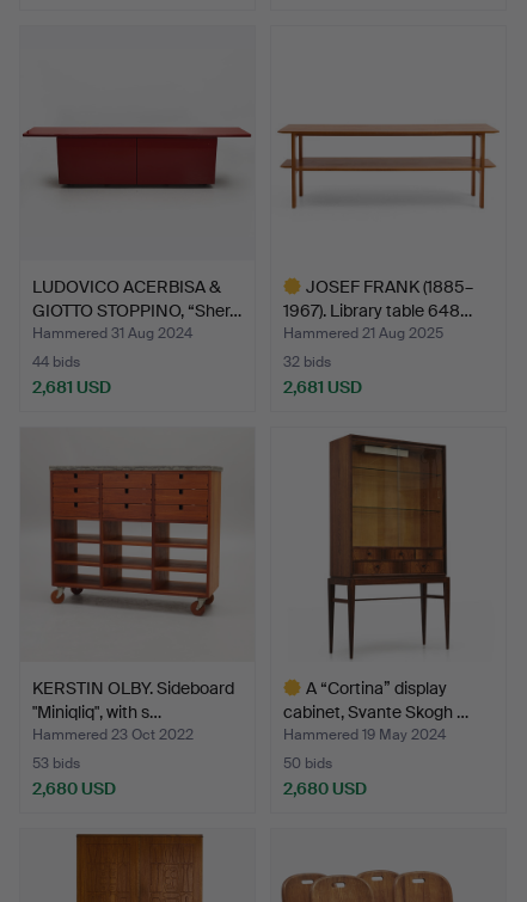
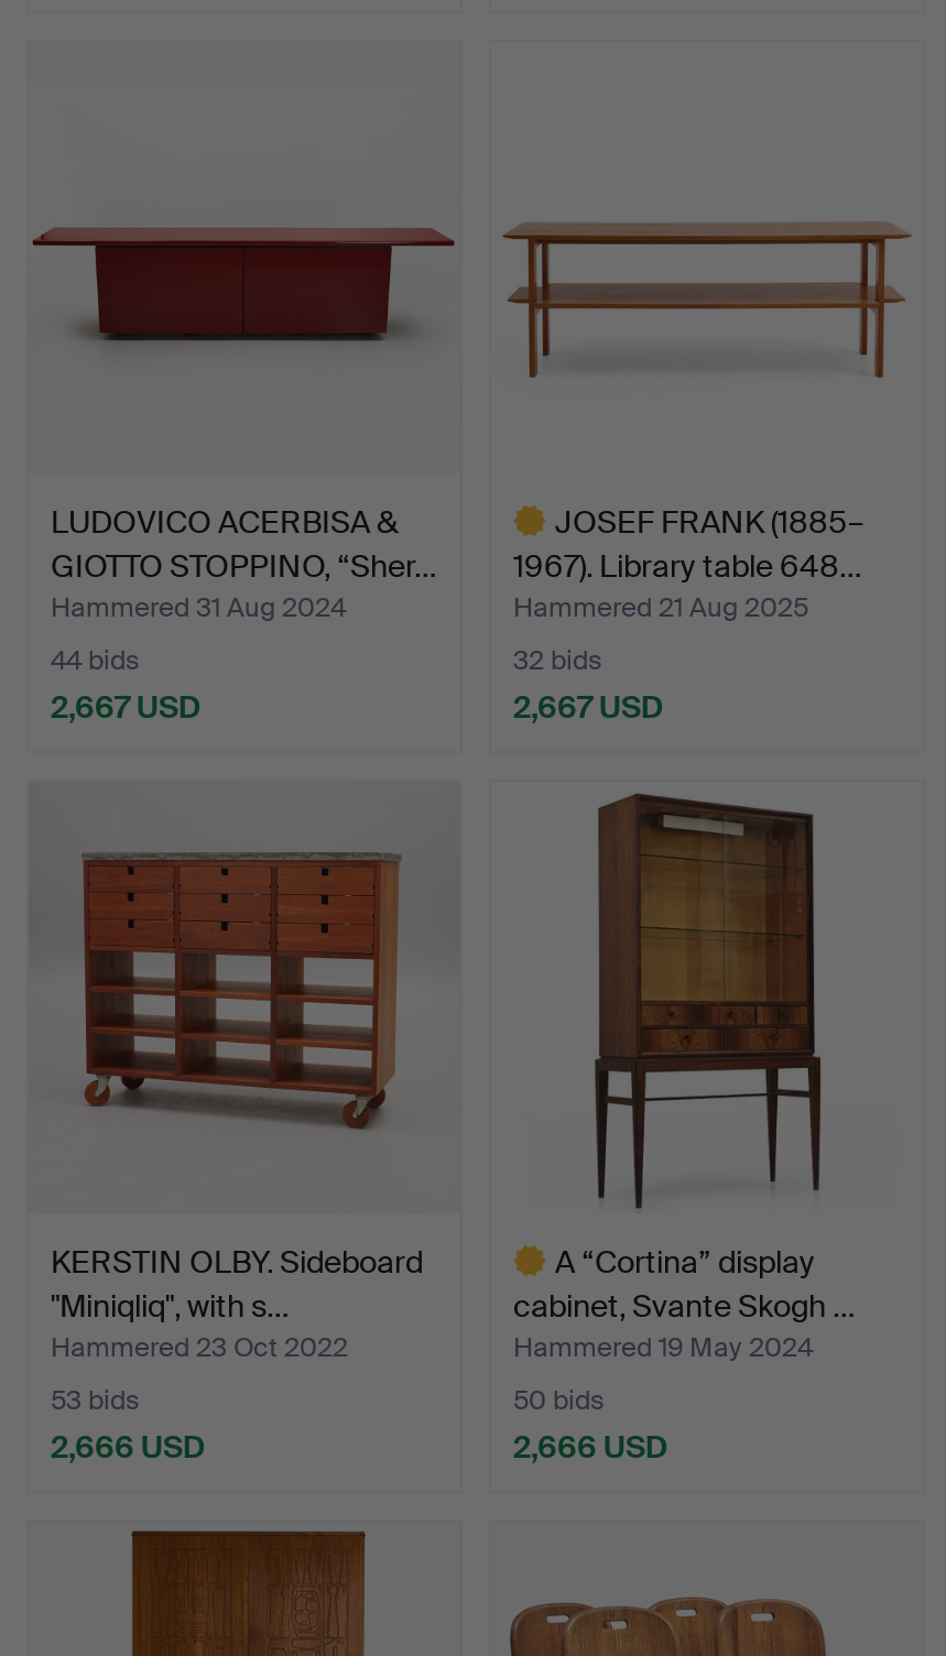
[32,376,111,398] 2,681 USD -> [51,687,200,726] 2,667 USD
[283,376,362,398] 2,681 USD -> [513,687,663,726] 2,667 USD
[32,778,116,799] 2,680 USD -> [51,1427,205,1466] 2,666 USD
[283,778,367,799] 2,680 USD -> [513,1427,667,1466] 2,666 USD

